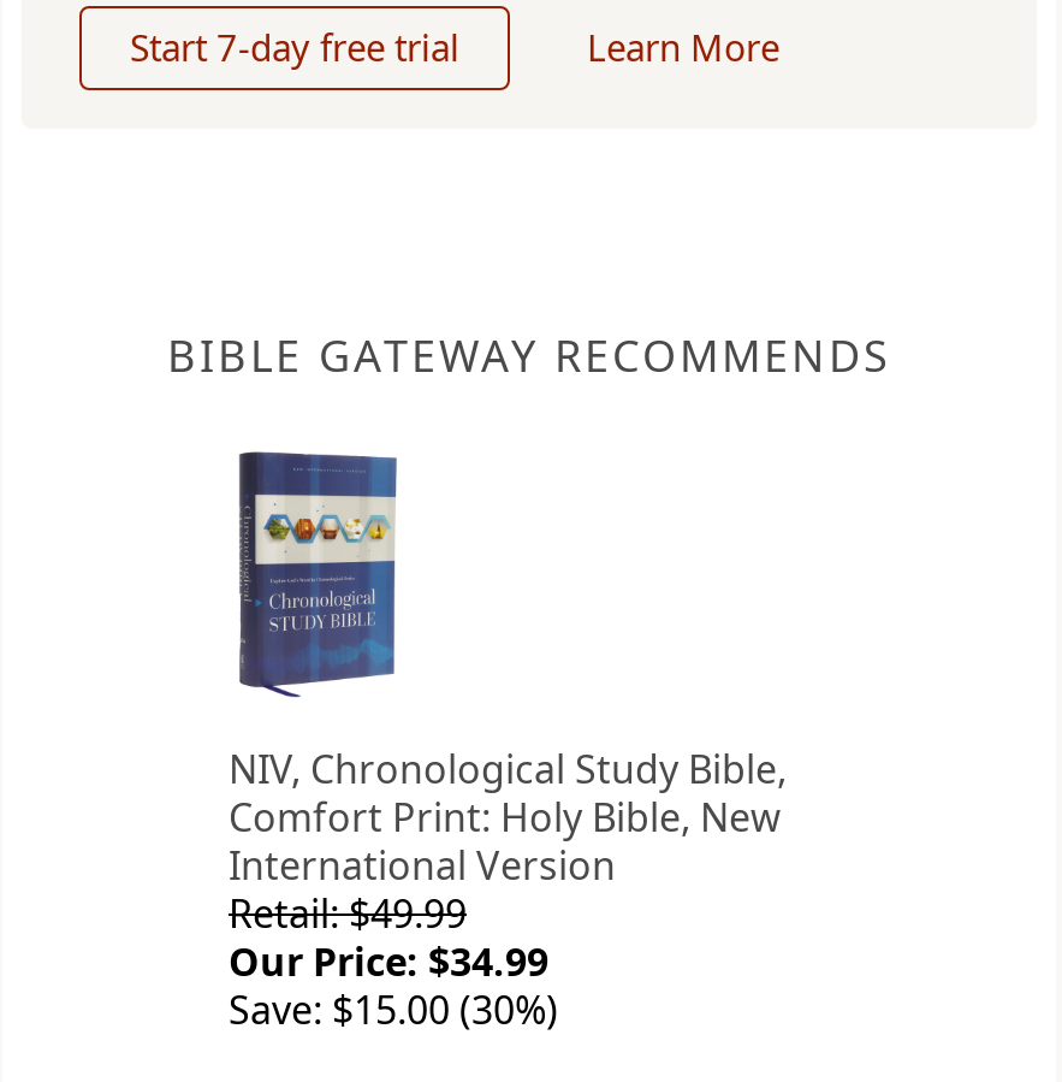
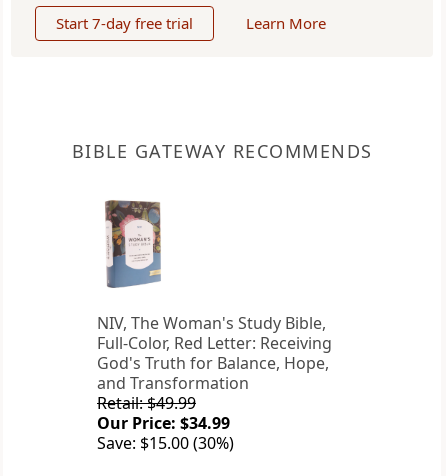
[229,449,787,892] [image] | NIV, Chronological Study Bible, | Comfort Print: Holy Bible, New | International Version -> [97,199,332,394] [image] | NIV, The Woman's Study Bible, | Full-Color, Red Letter: Receiving | God's Truth for Balance, Hope, | and Transformation

